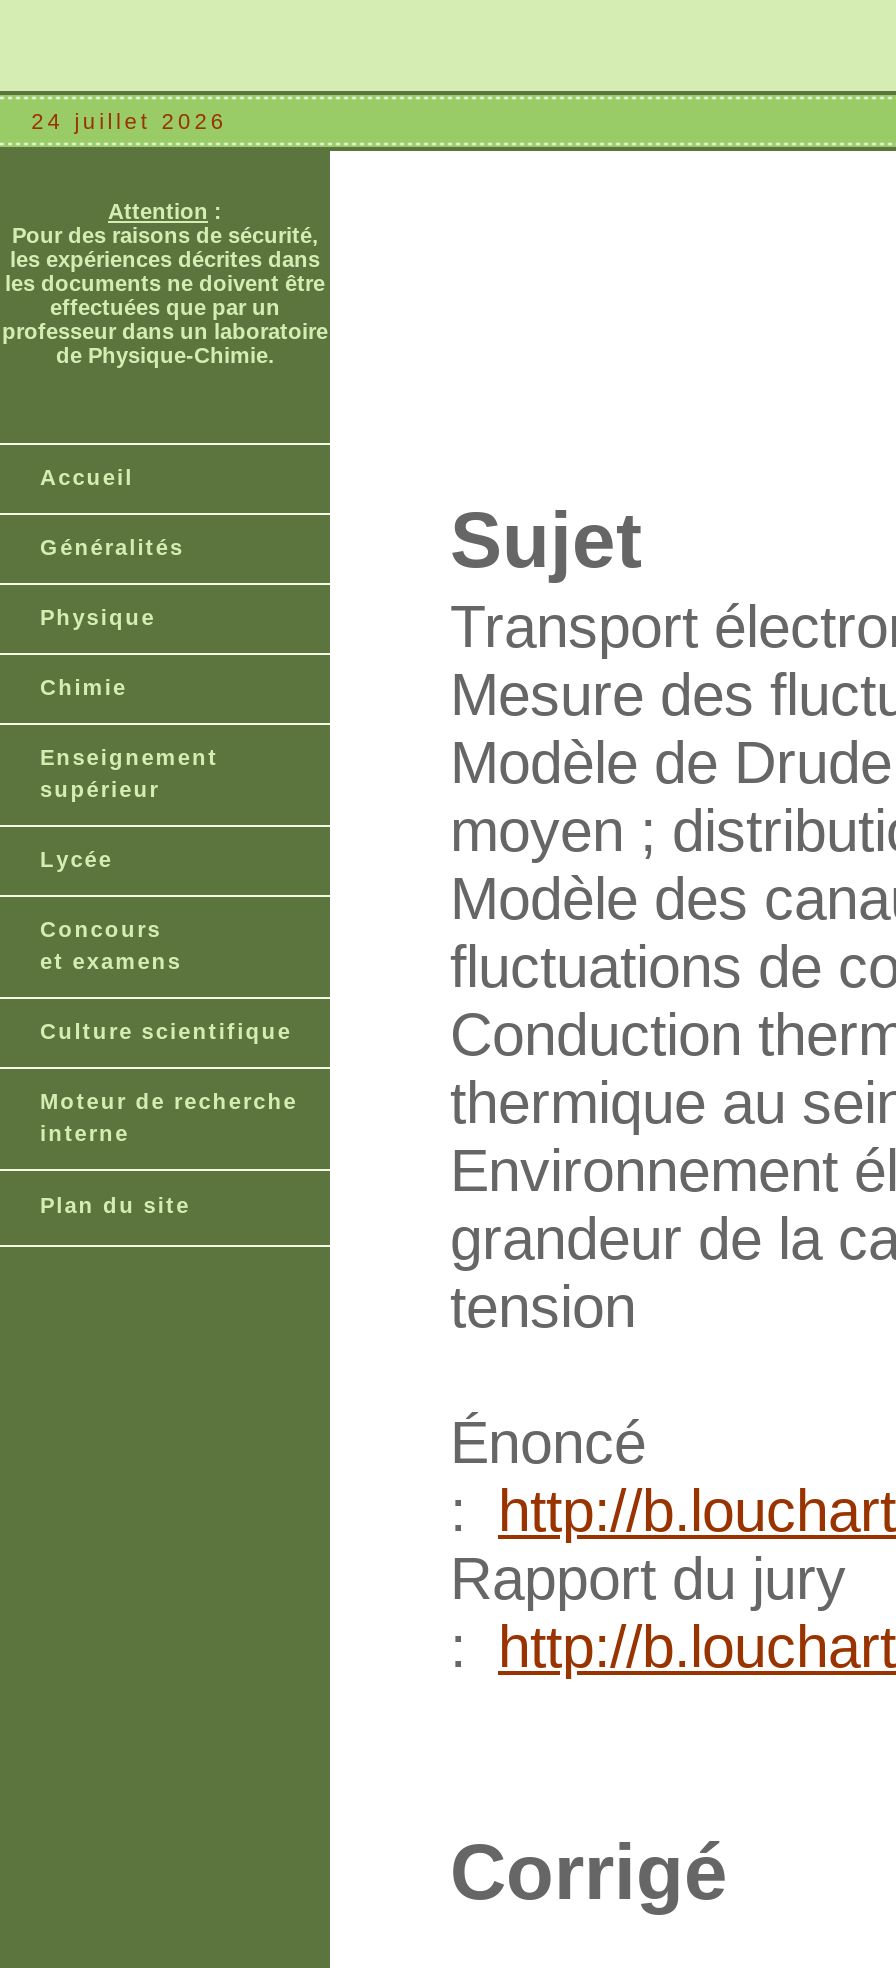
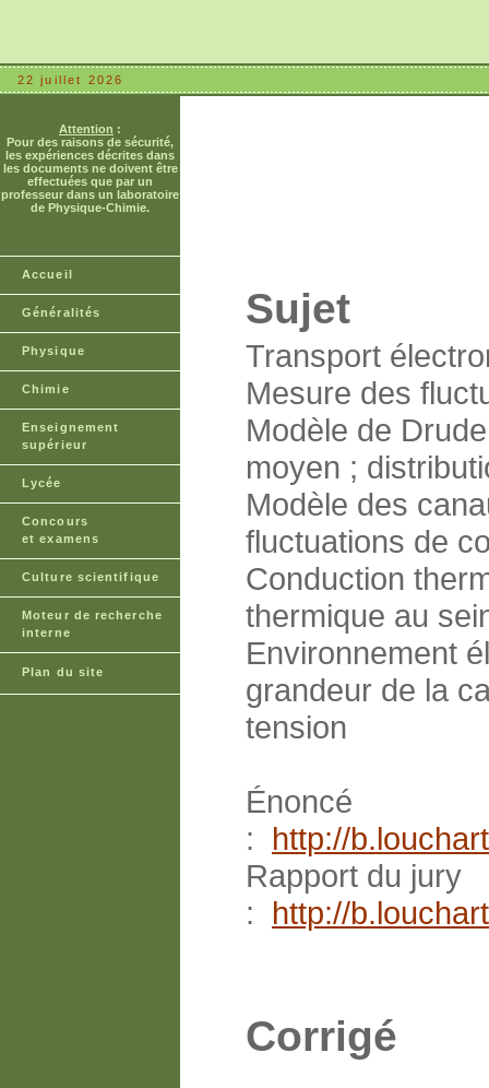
[31,109,227,133] 24 juillet 2026 -> [17,73,124,86] 22 juillet 2026

